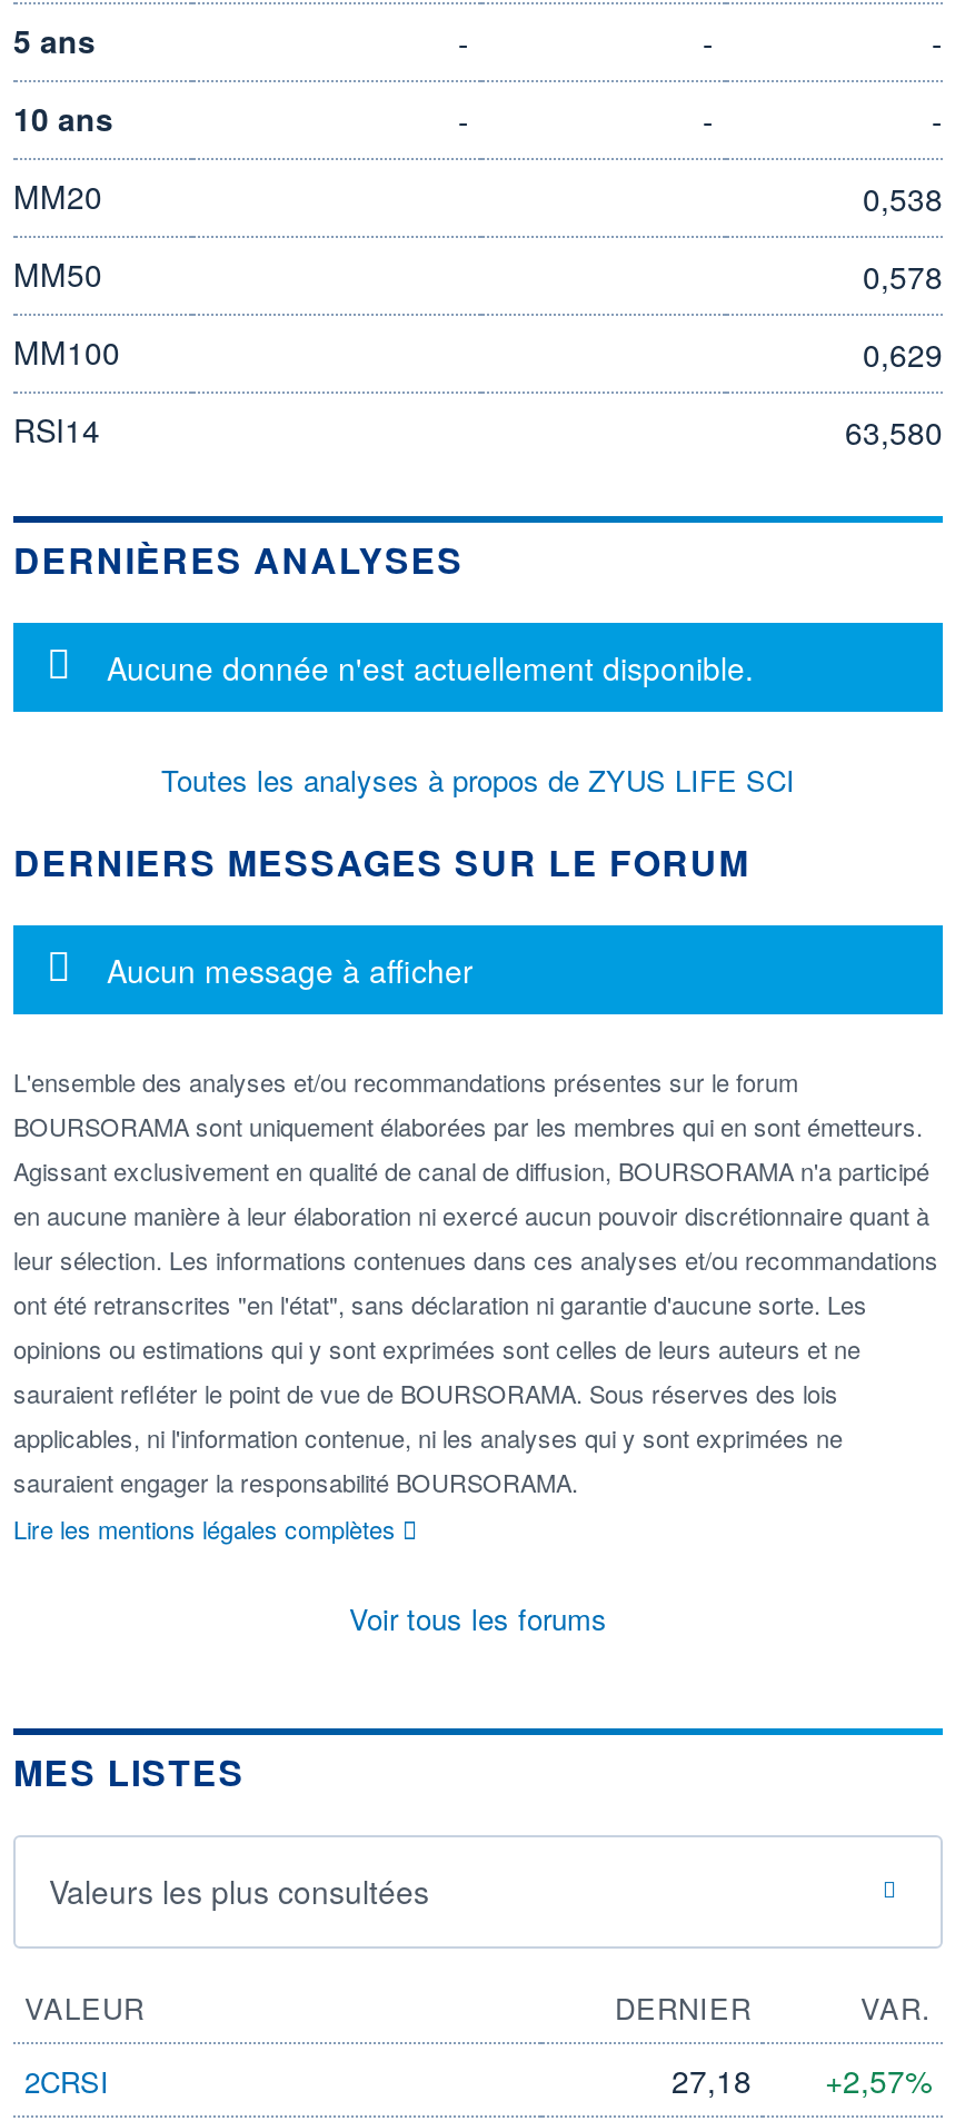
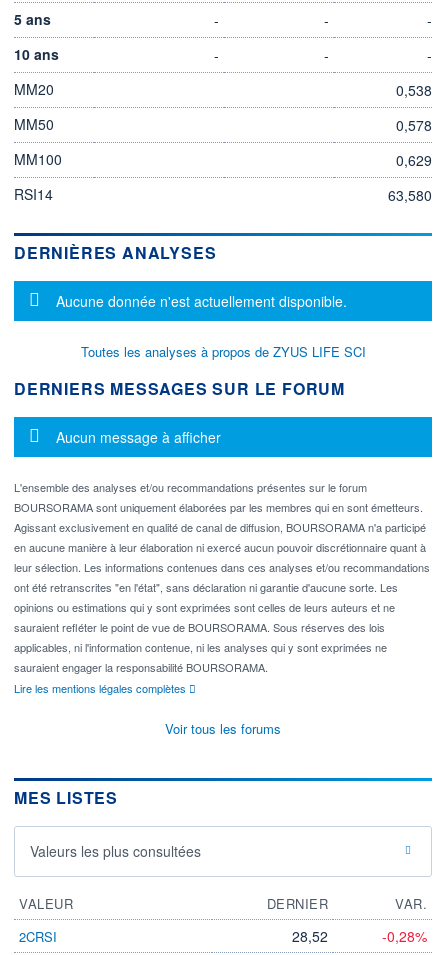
[671,2058,752,2102] 27,18 -> [292,926,328,946] 28,52
[825,2058,932,2102] +2,57% -> [382,926,427,946] -0,28%

